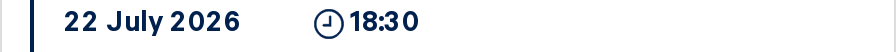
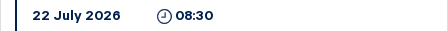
[344,11,420,43] 18:30 -> [172,10,213,26] 08:30

